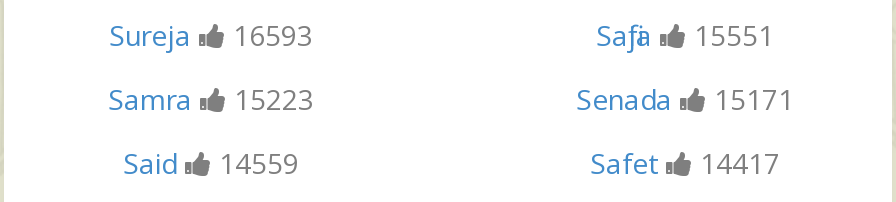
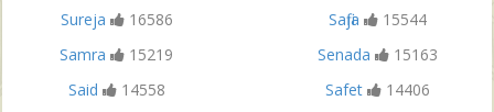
[109,17,313,55] Sureja 16593 -> [60,9,173,30] Sureja 16586
[596,17,774,55] Safija 15551 -> [329,9,427,30] Safija 15544
[108,81,314,119] Samra 15223 -> [60,44,173,65] Samra 15219
[576,81,794,119] Senada 15171 -> [318,44,438,65] Senada 15163
[123,145,299,183] Said 14559 -> [68,79,165,100] Said 14558
[590,145,780,183] Safet 14417 -> [325,79,430,100] Safet 14406

